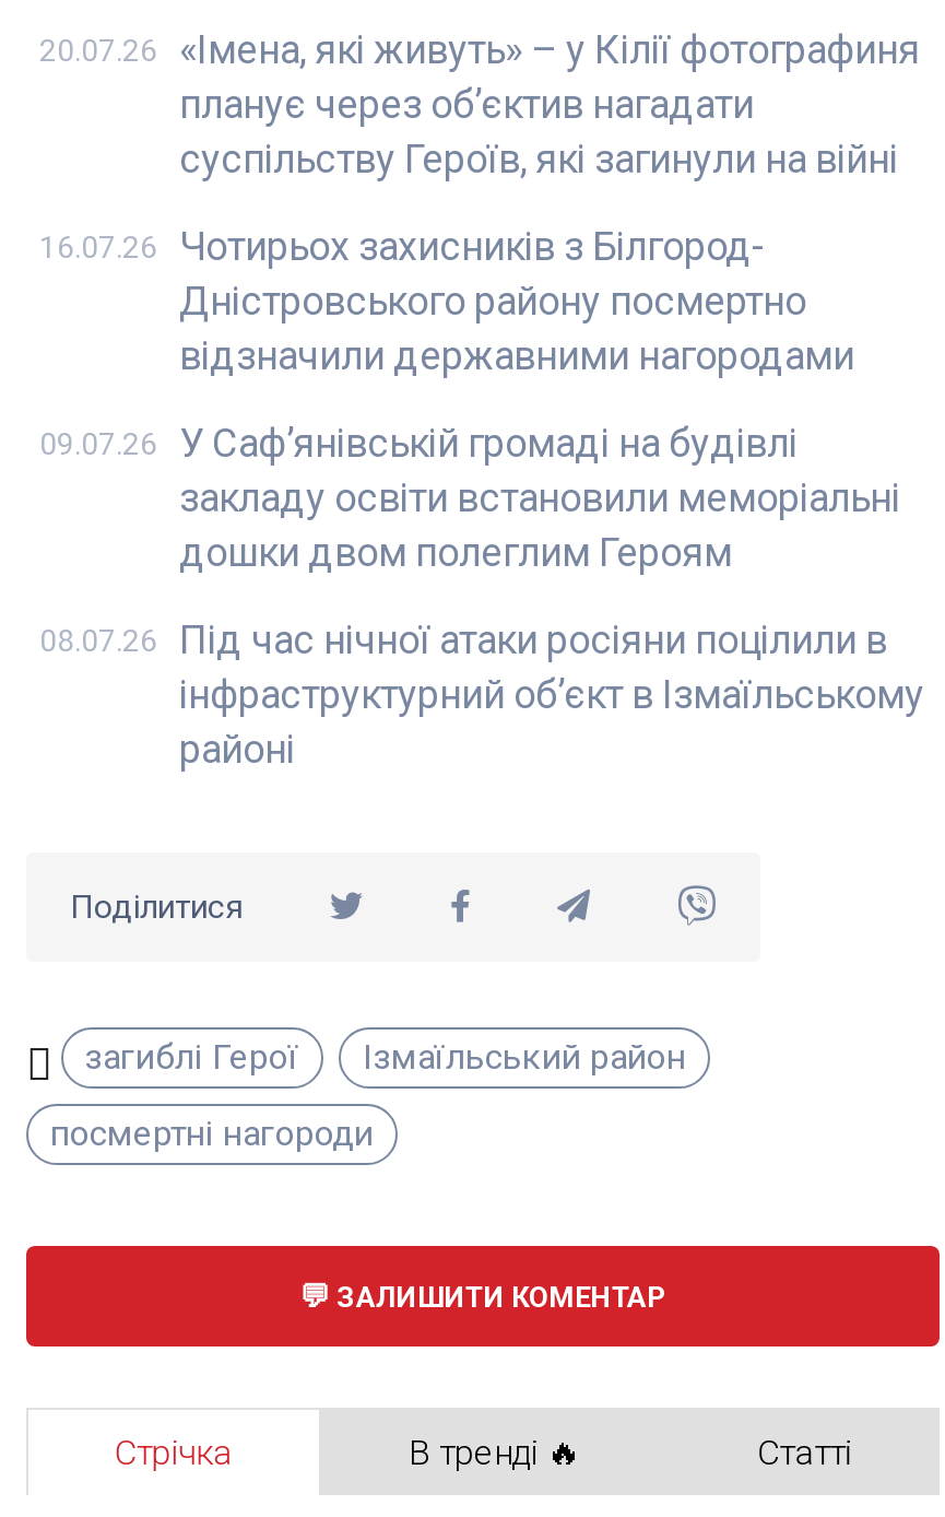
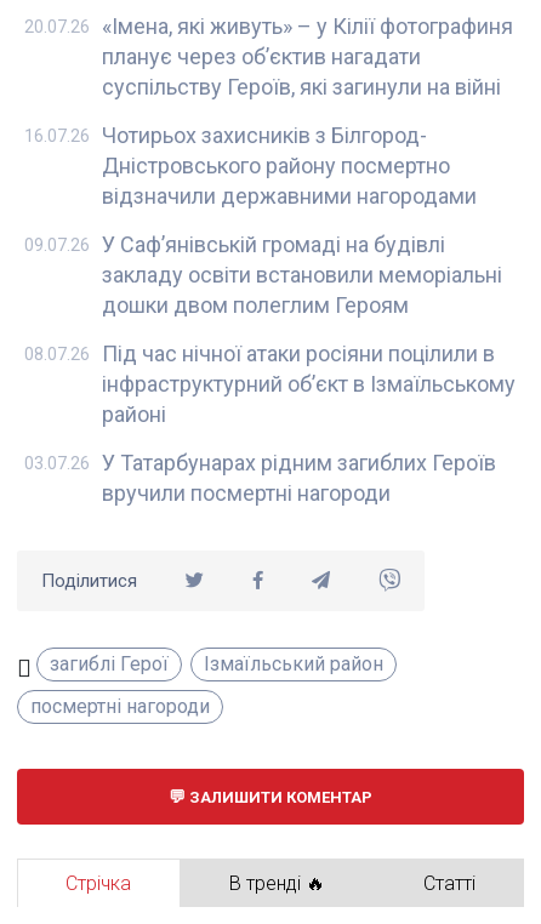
none -> [24,454,90,473] 03.07.26
none -> [102,450,496,506] У Татарбунарах рідним загиблих Героїв | вручили посмертні нагороди

